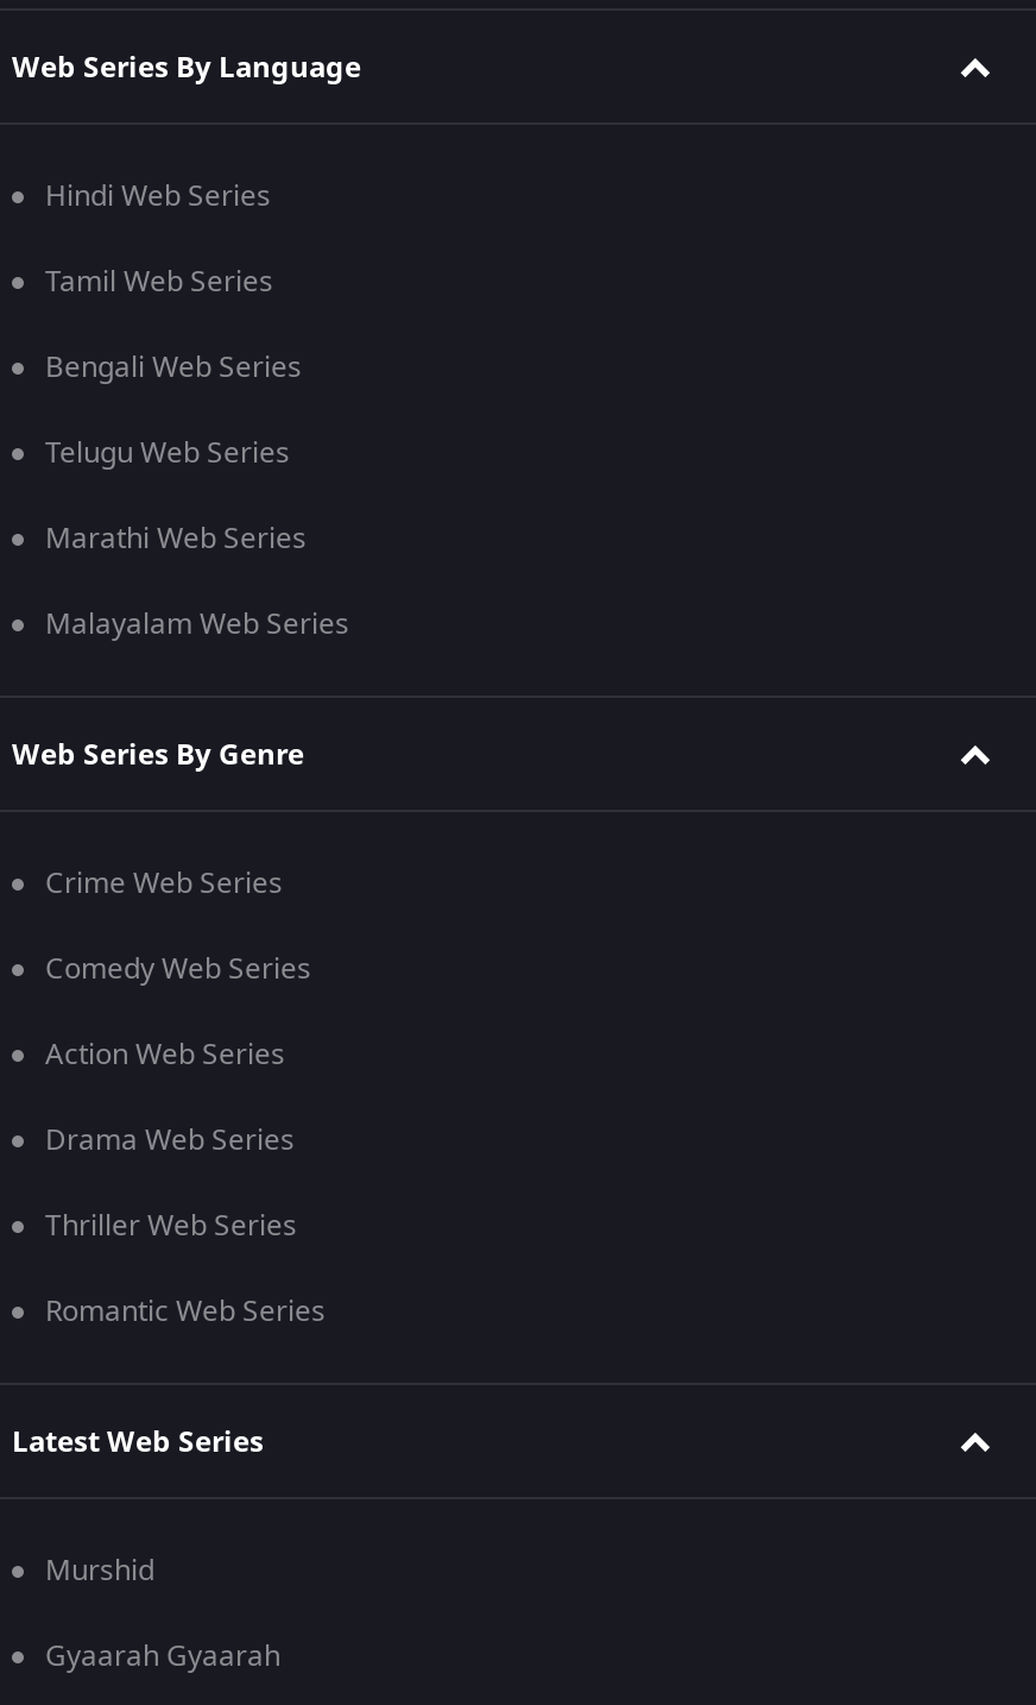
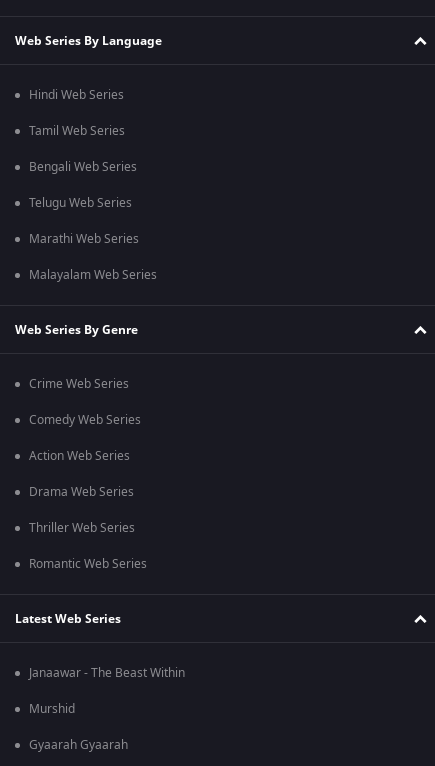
none -> [29,664,185,682] Janaawar - The Beast Within

